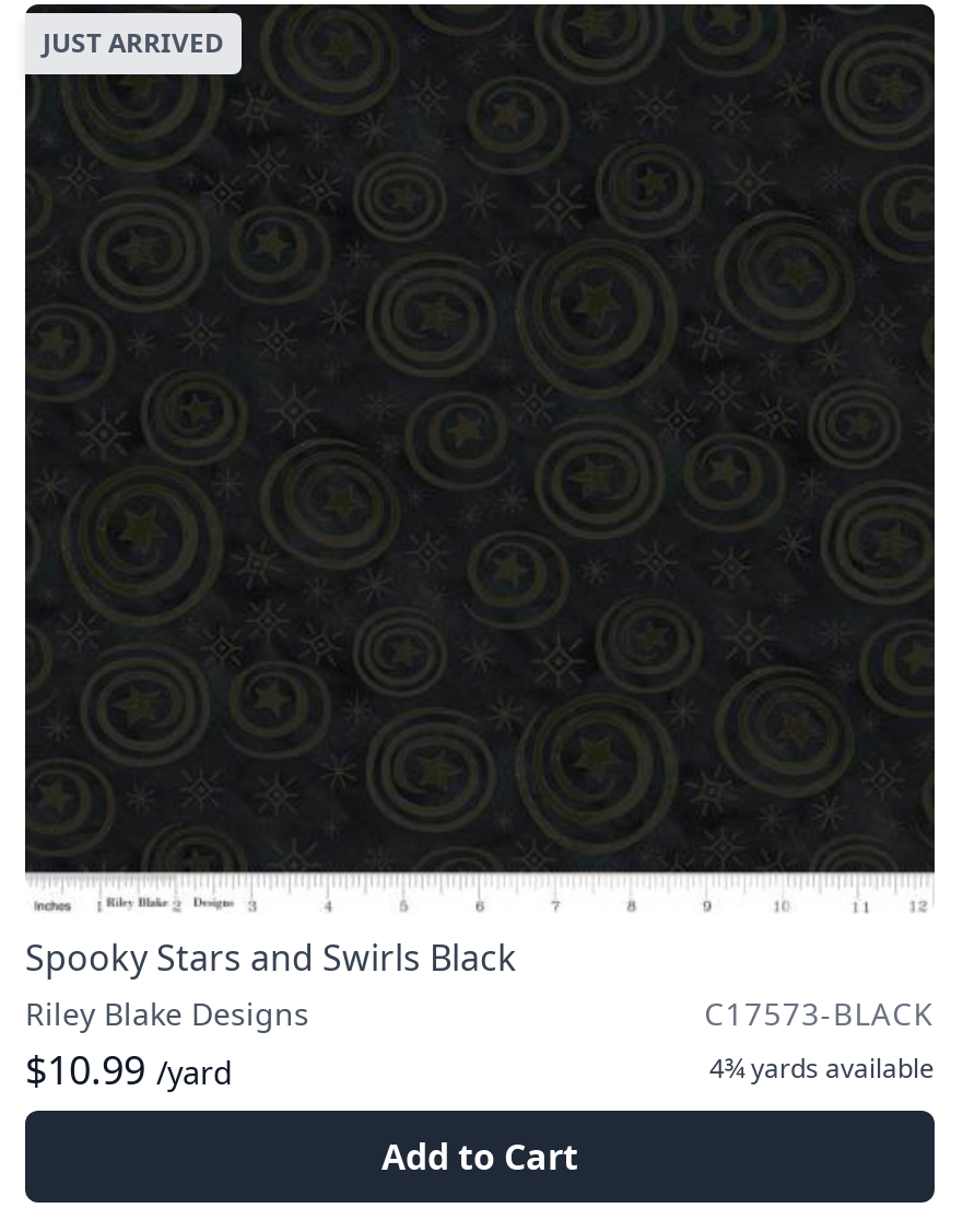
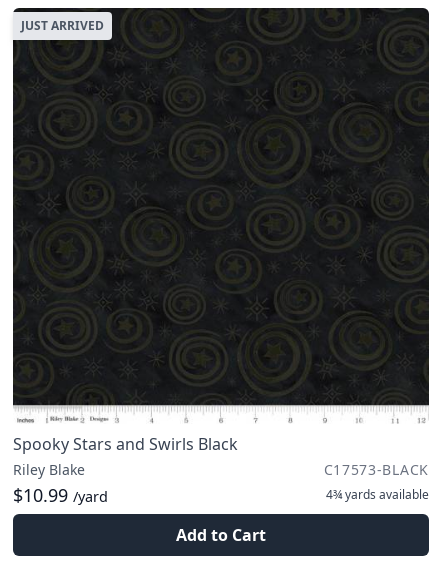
[25,993,309,1034] Riley Blake Designs -> [13,460,85,479] Riley Blake

